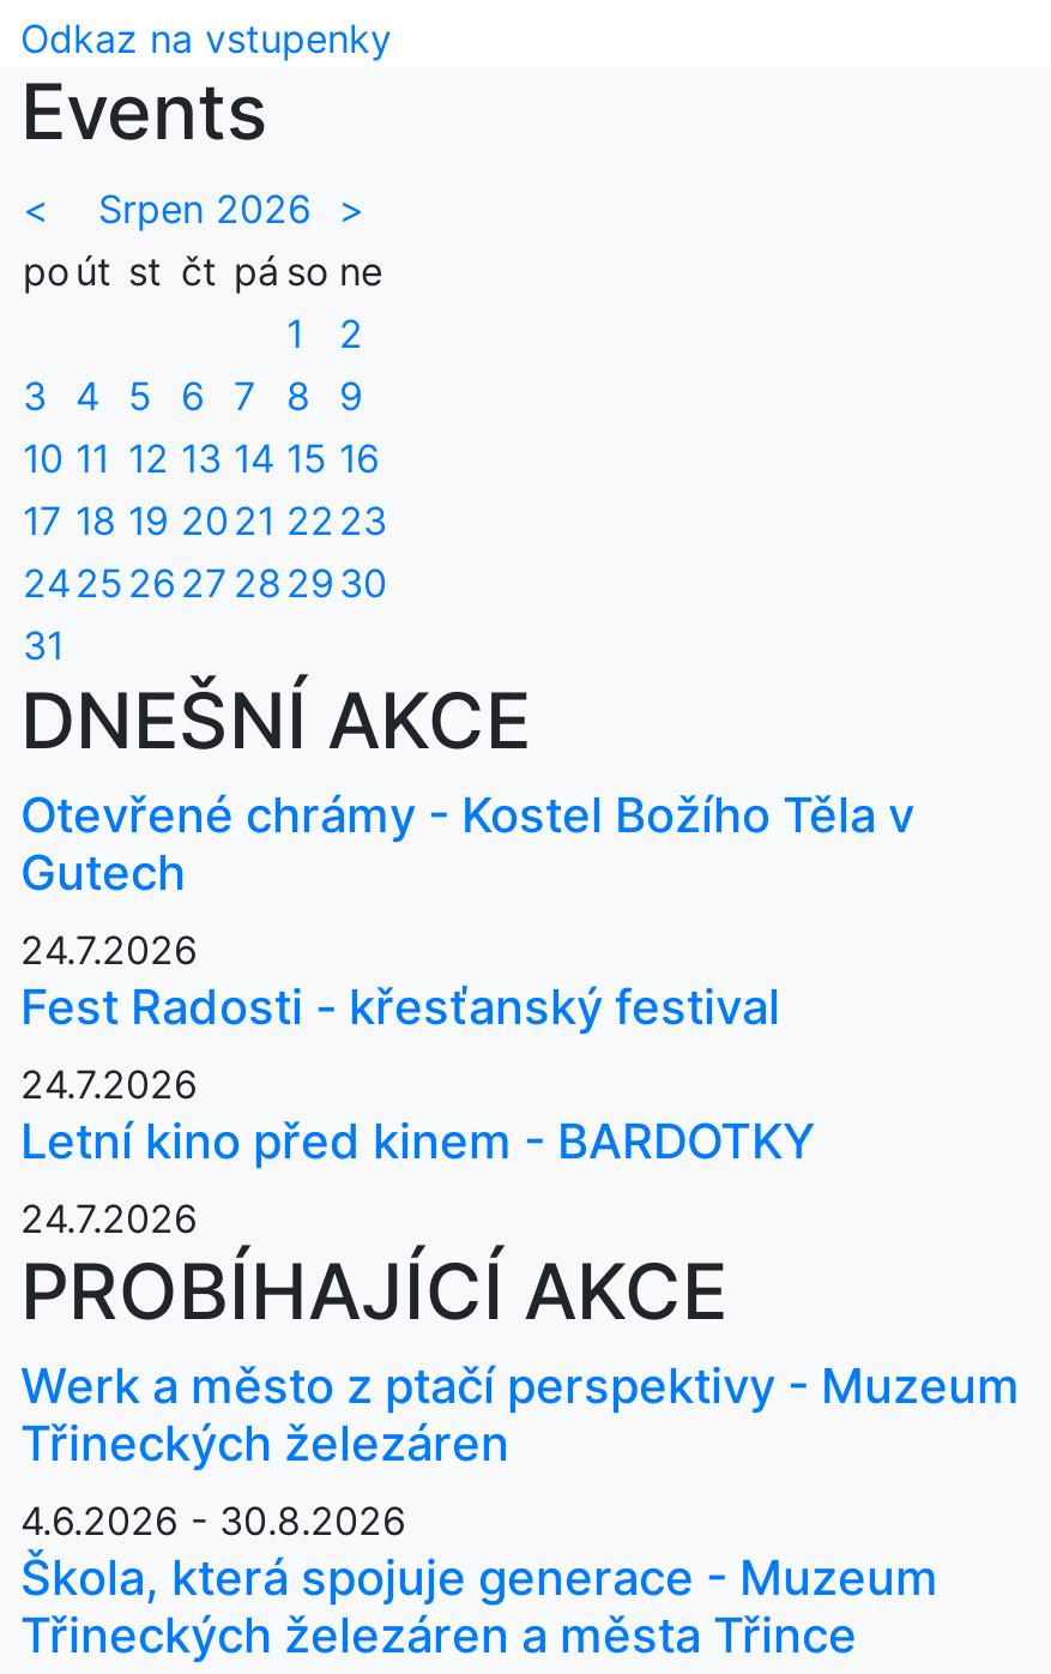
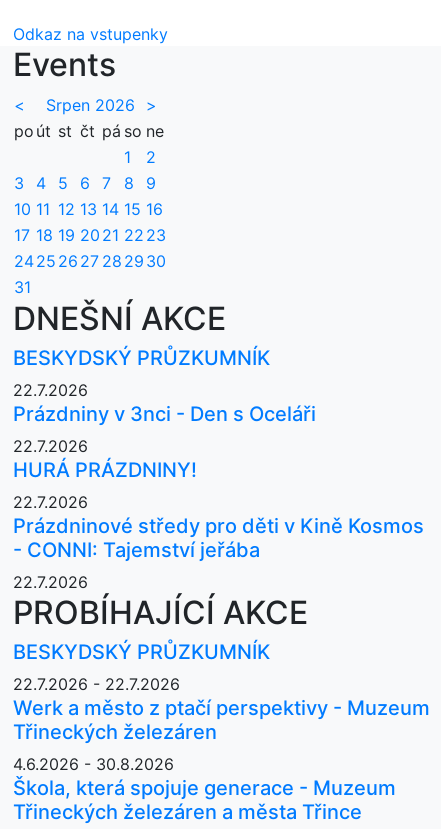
[20,785,914,1241] Otevřené chrámy - Kostel Božího Těla v | Gutech | 24.7.2026 | Fest Radosti - křesťanský festival | 24.7.2026 | Letní kino před kinem - BARDOTKY | 24.7.2026 -> [13,345,424,591] BESKYDSKÝ PRŮZKUMNÍK | 22.7.2026 | Prázdniny v 3nci - Den s Oceláři | 22.7.2026 | HURÁ PRÁZDNINY! | 22.7.2026 | Prázdninové středy pro děti v Kině Kosmos | - CONNI: Tajemství jeřába | 22.7.2026
none -> [13,639,270,693] BESKYDSKÝ PRŮZKUMNÍK | 22.7.2026 - 22.7.2026

